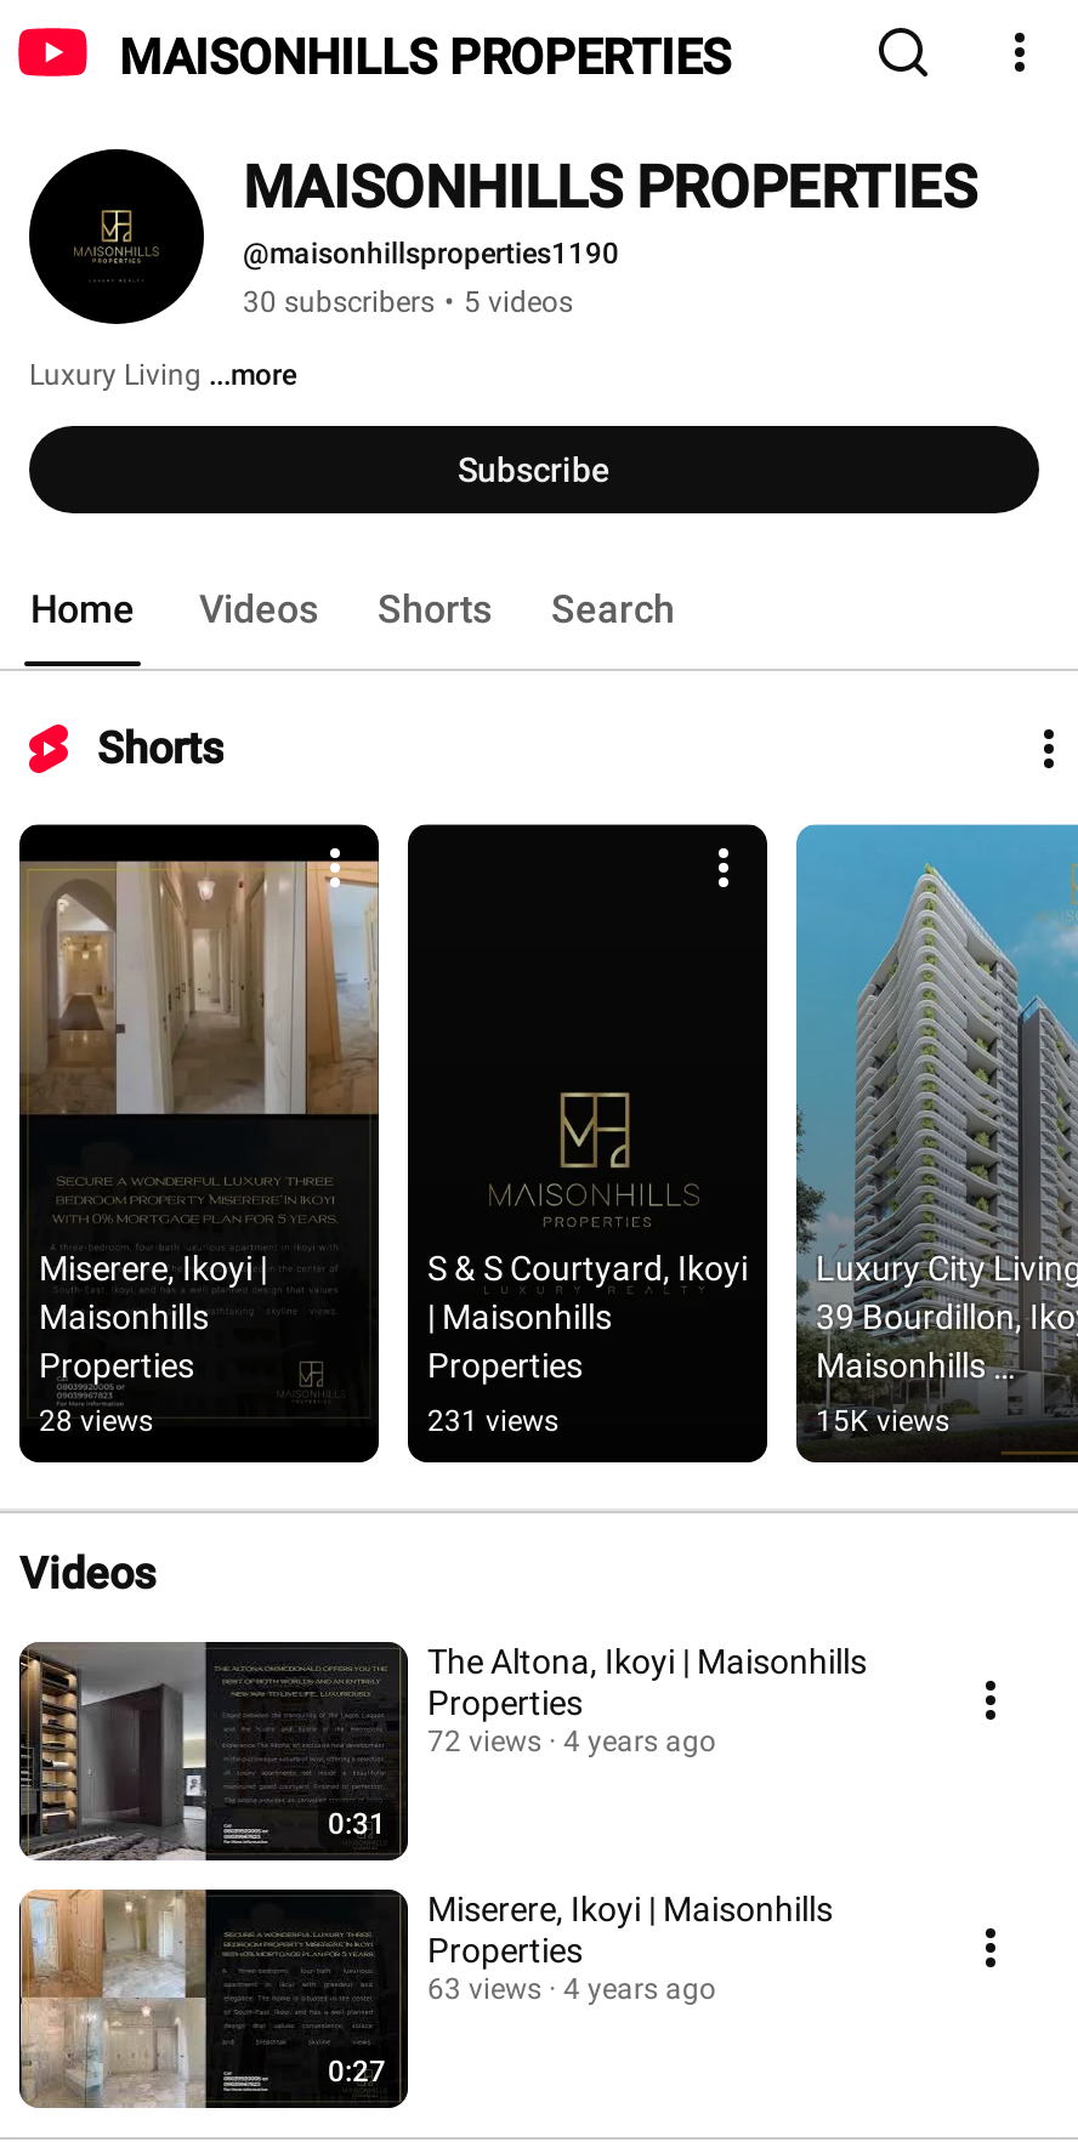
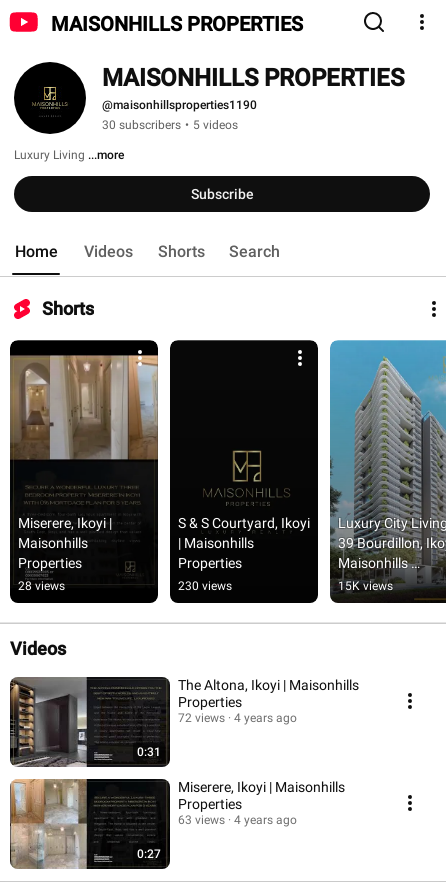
[427,1405,558,1439] 231 views -> [178,579,232,593] 230 views

